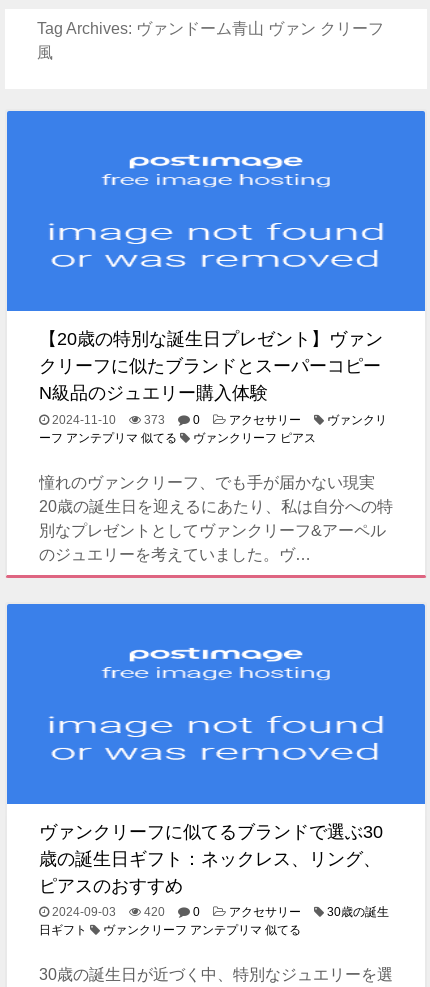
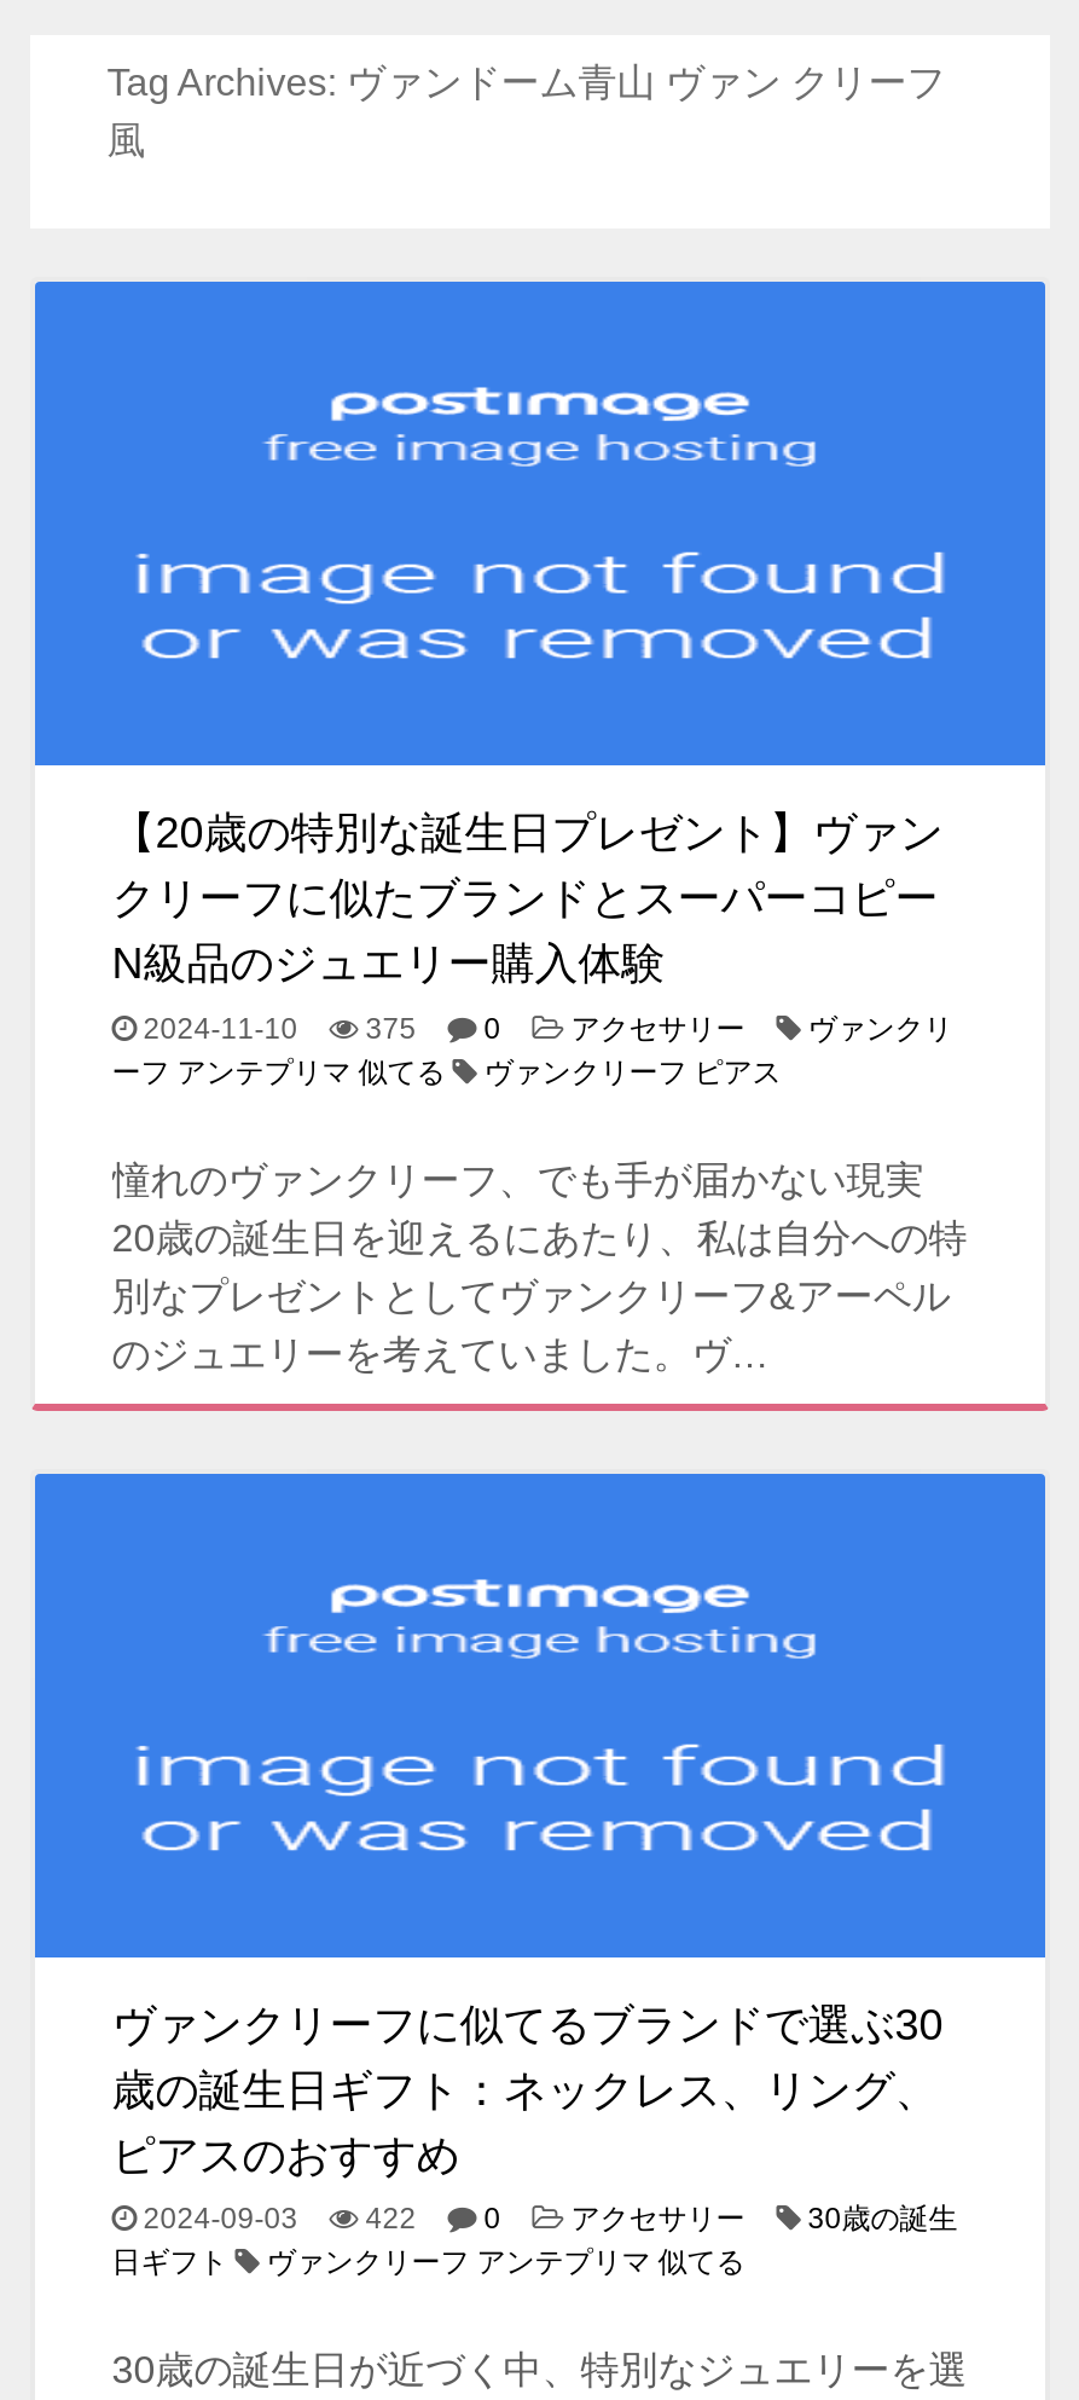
[49,413,200,427] 2024-11-10 373 0 -> [136,1011,501,1045] 2024-11-10 375 0
[49,905,200,919] 2024-09-03 420 0 -> [136,2202,501,2236] 2024-09-03 422 0

